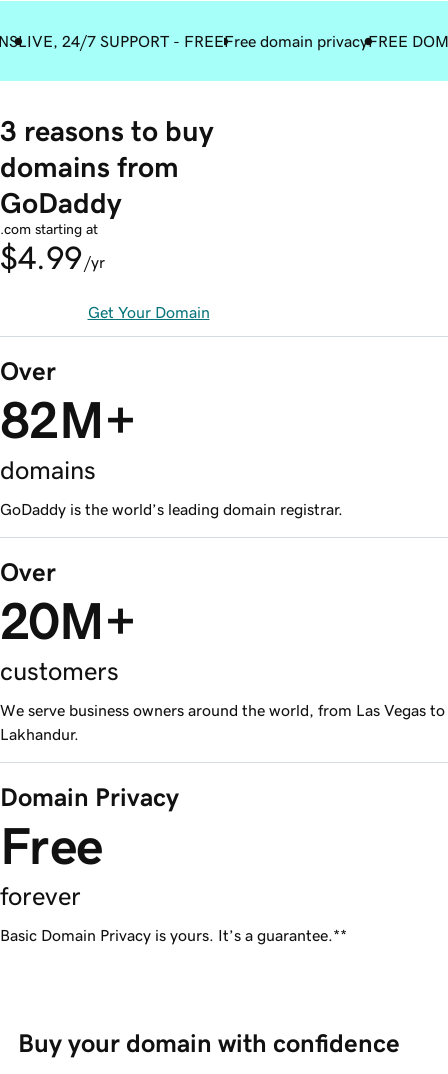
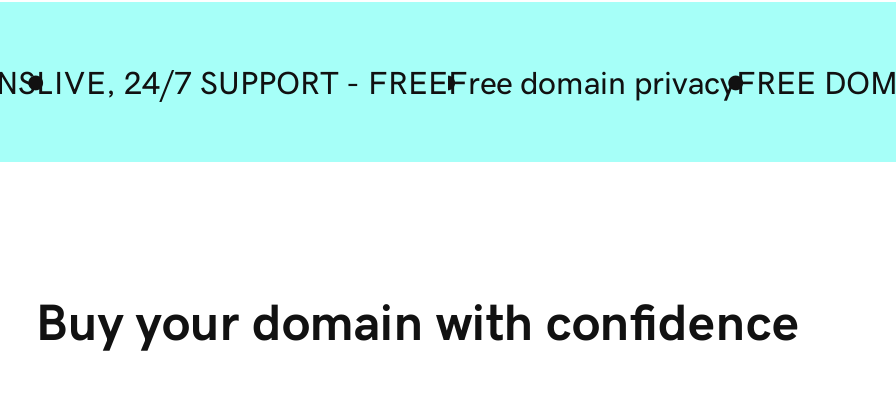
[0,117,445,943] 3 reasons to buy | domains from | GoDaddy | .com starting at | $4.99 /yr | Get Your Domain | Over | 82M+ | domains | GoDaddy is the world’s leading domain registrar. | Over | 20M+ | customers | We serve business owners around the world, from Las Vegas to | Lakhandur. | Domain Privacy | Free | forever | Basic Domain Privacy is yours. It’s a guarantee.** -> none

